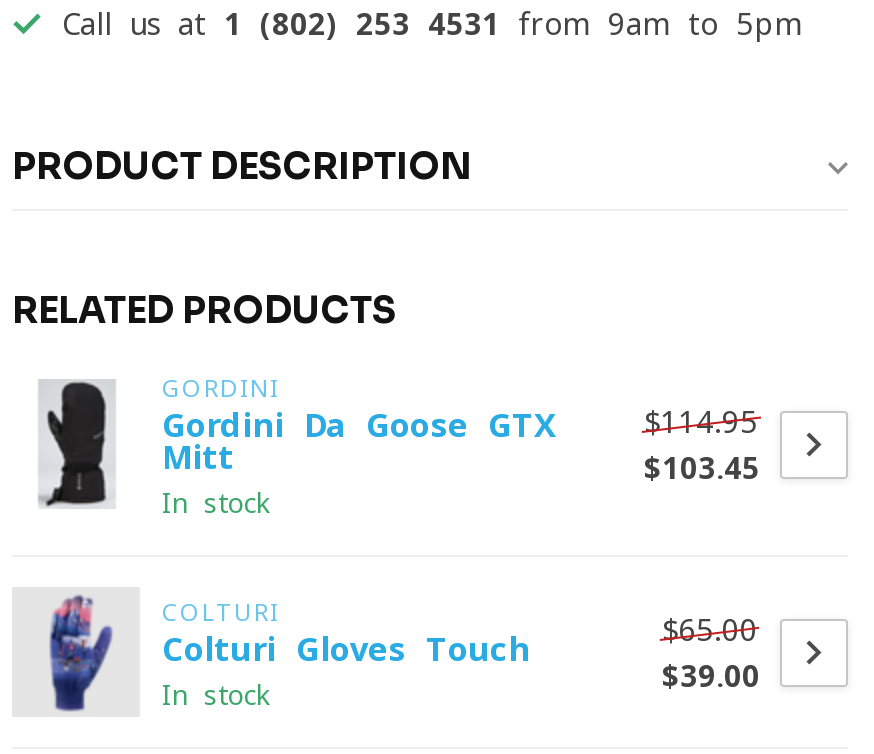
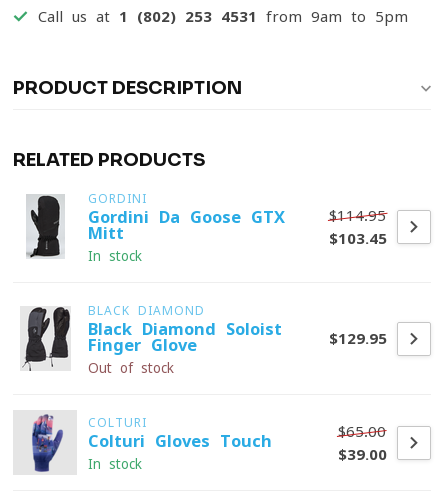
none -> [21,305,282,375] [image] | BLACK DIAMOND | Black Diamond Soloist | Finger Glove | Out of stock
none -> [329,331,387,346] $129.95

